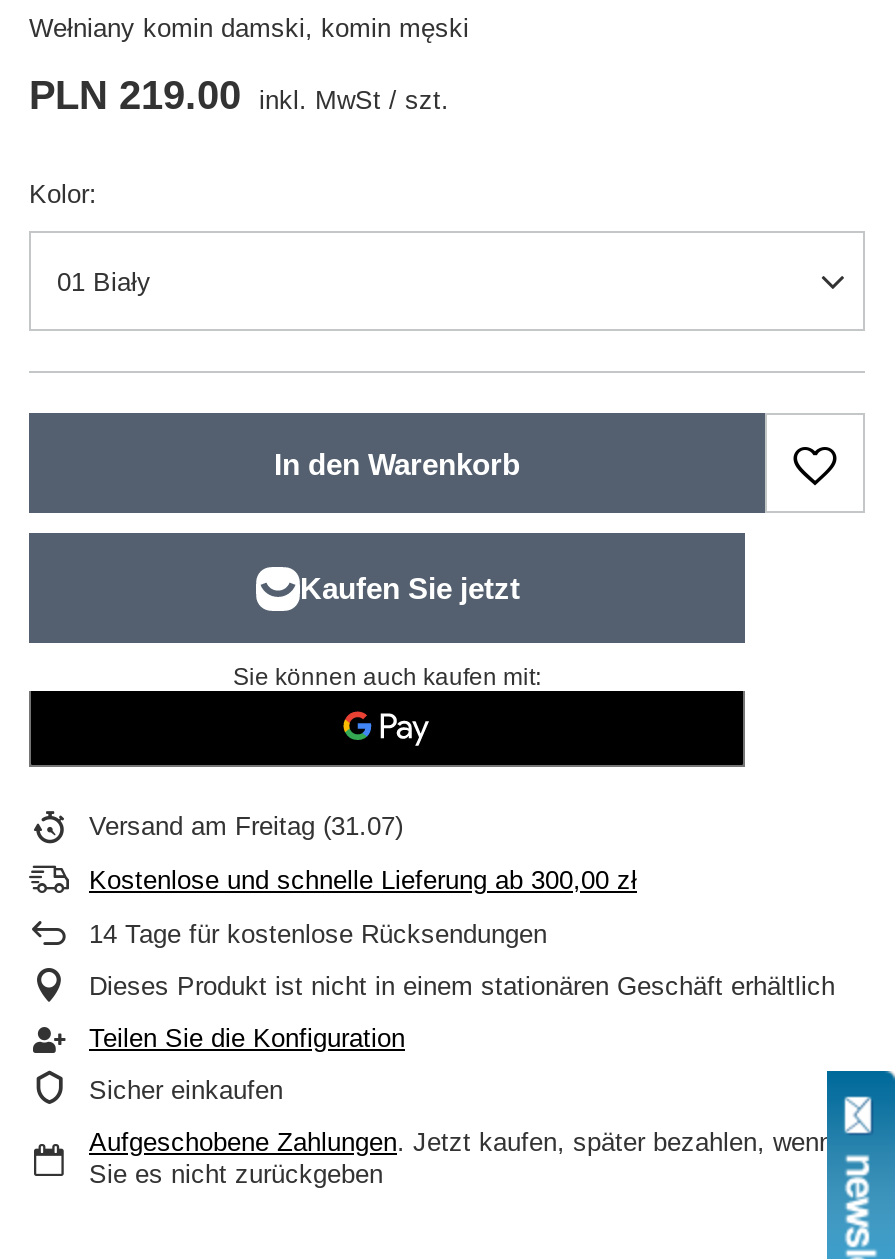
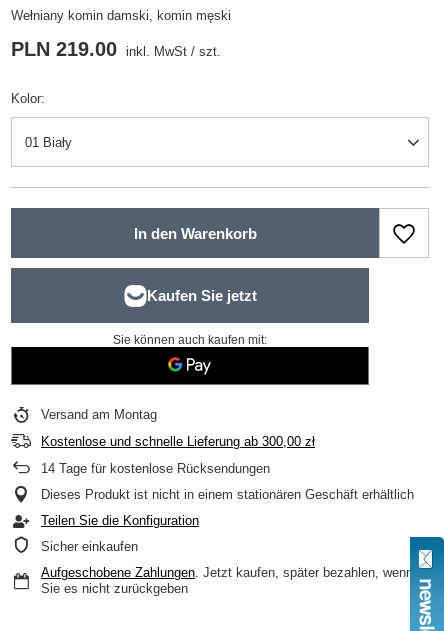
[89,811,403,841] Versand am Freitag (31.07) -> [41,407,157,422] Versand am Montag

